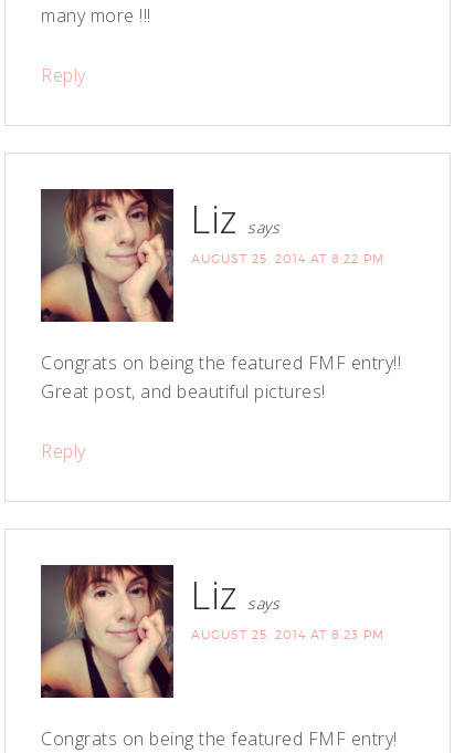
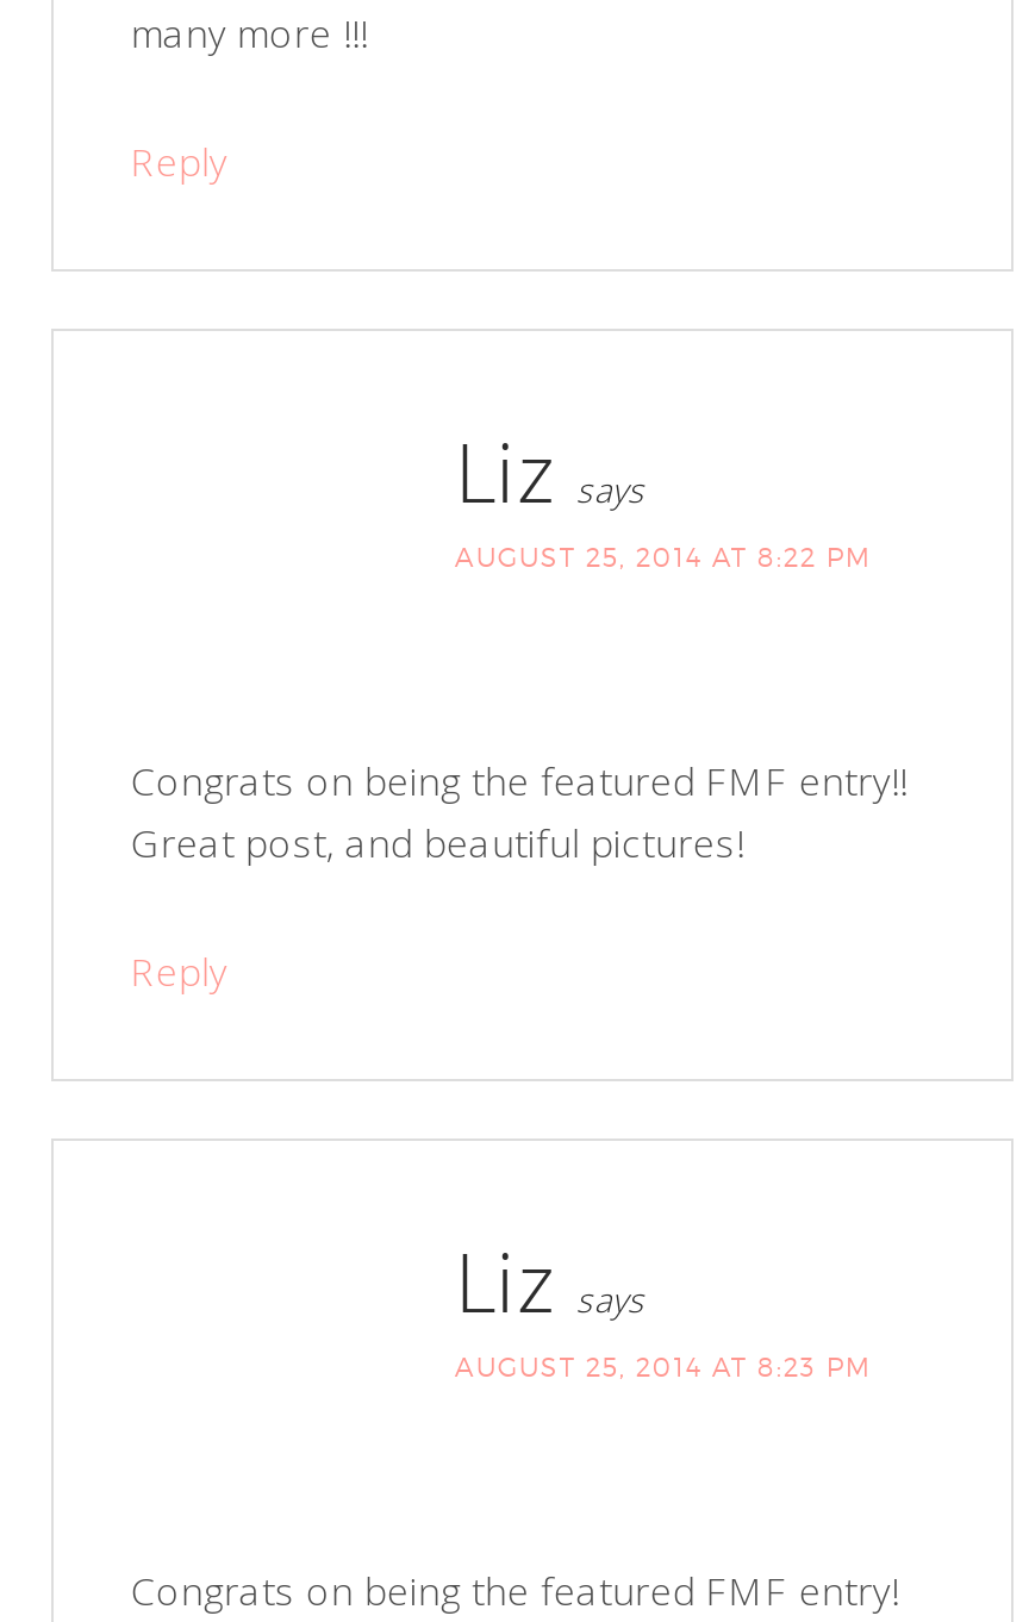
[40,188,175,323] [image] -> none
[40,564,175,699] [image] -> none

